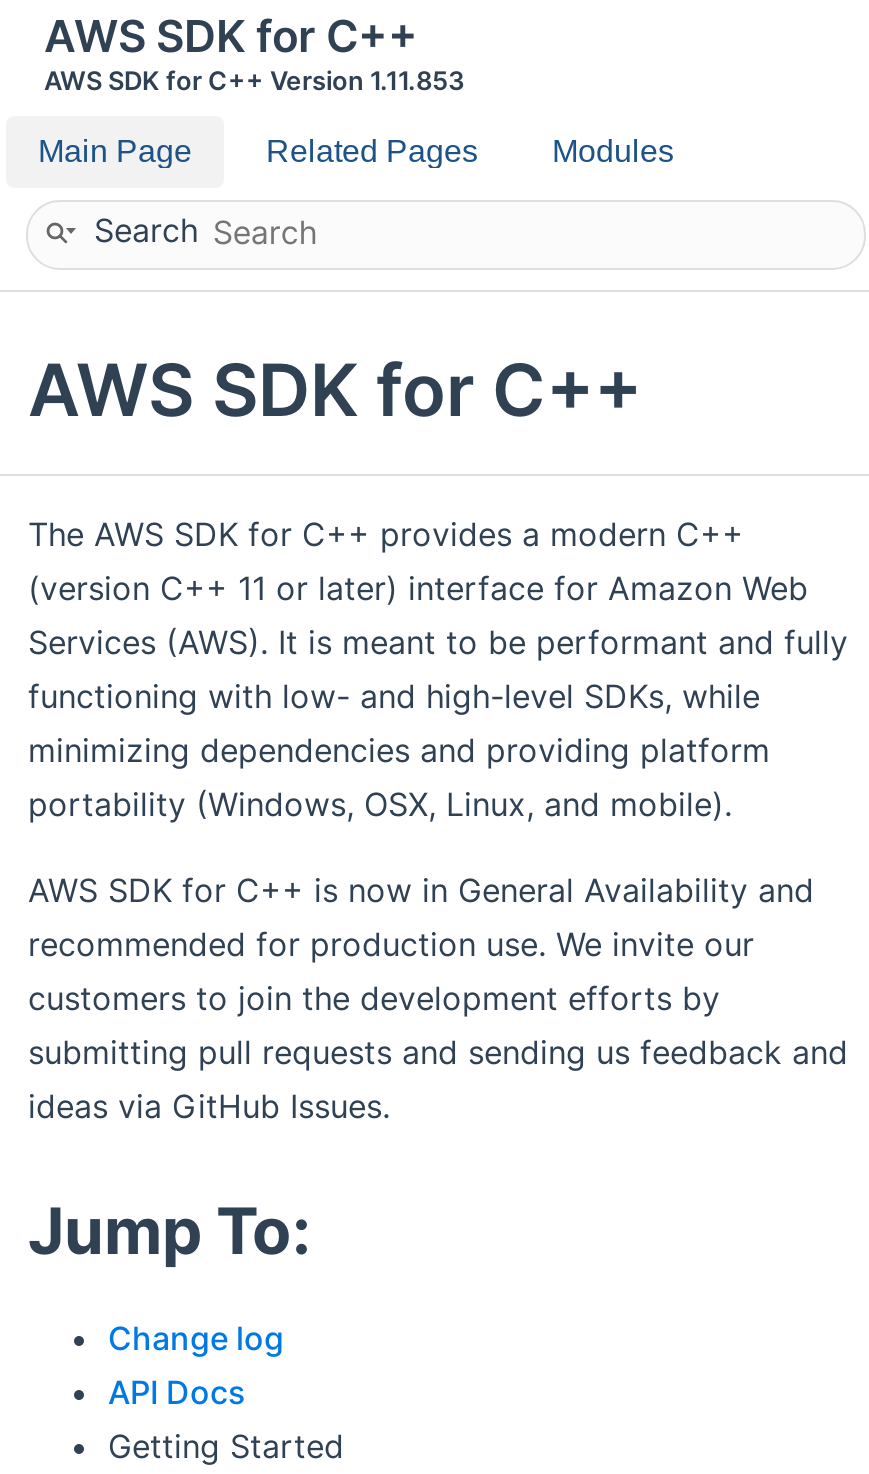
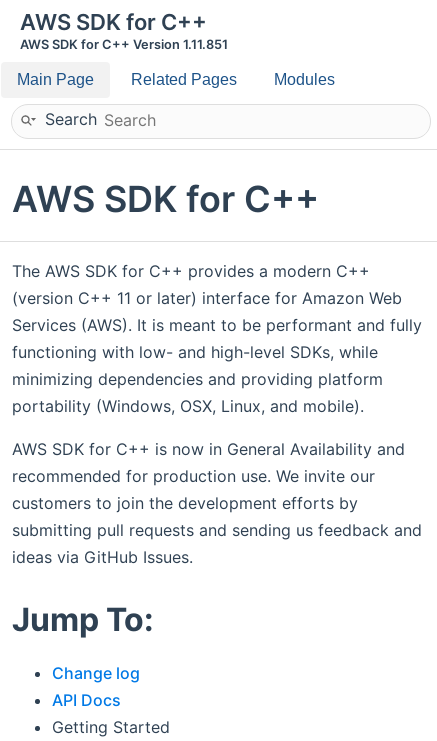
[44,66,464,96] AWS SDK for C++ Version 1.11.853 -> [20,37,228,52] AWS SDK for C++ Version 1.11.851

